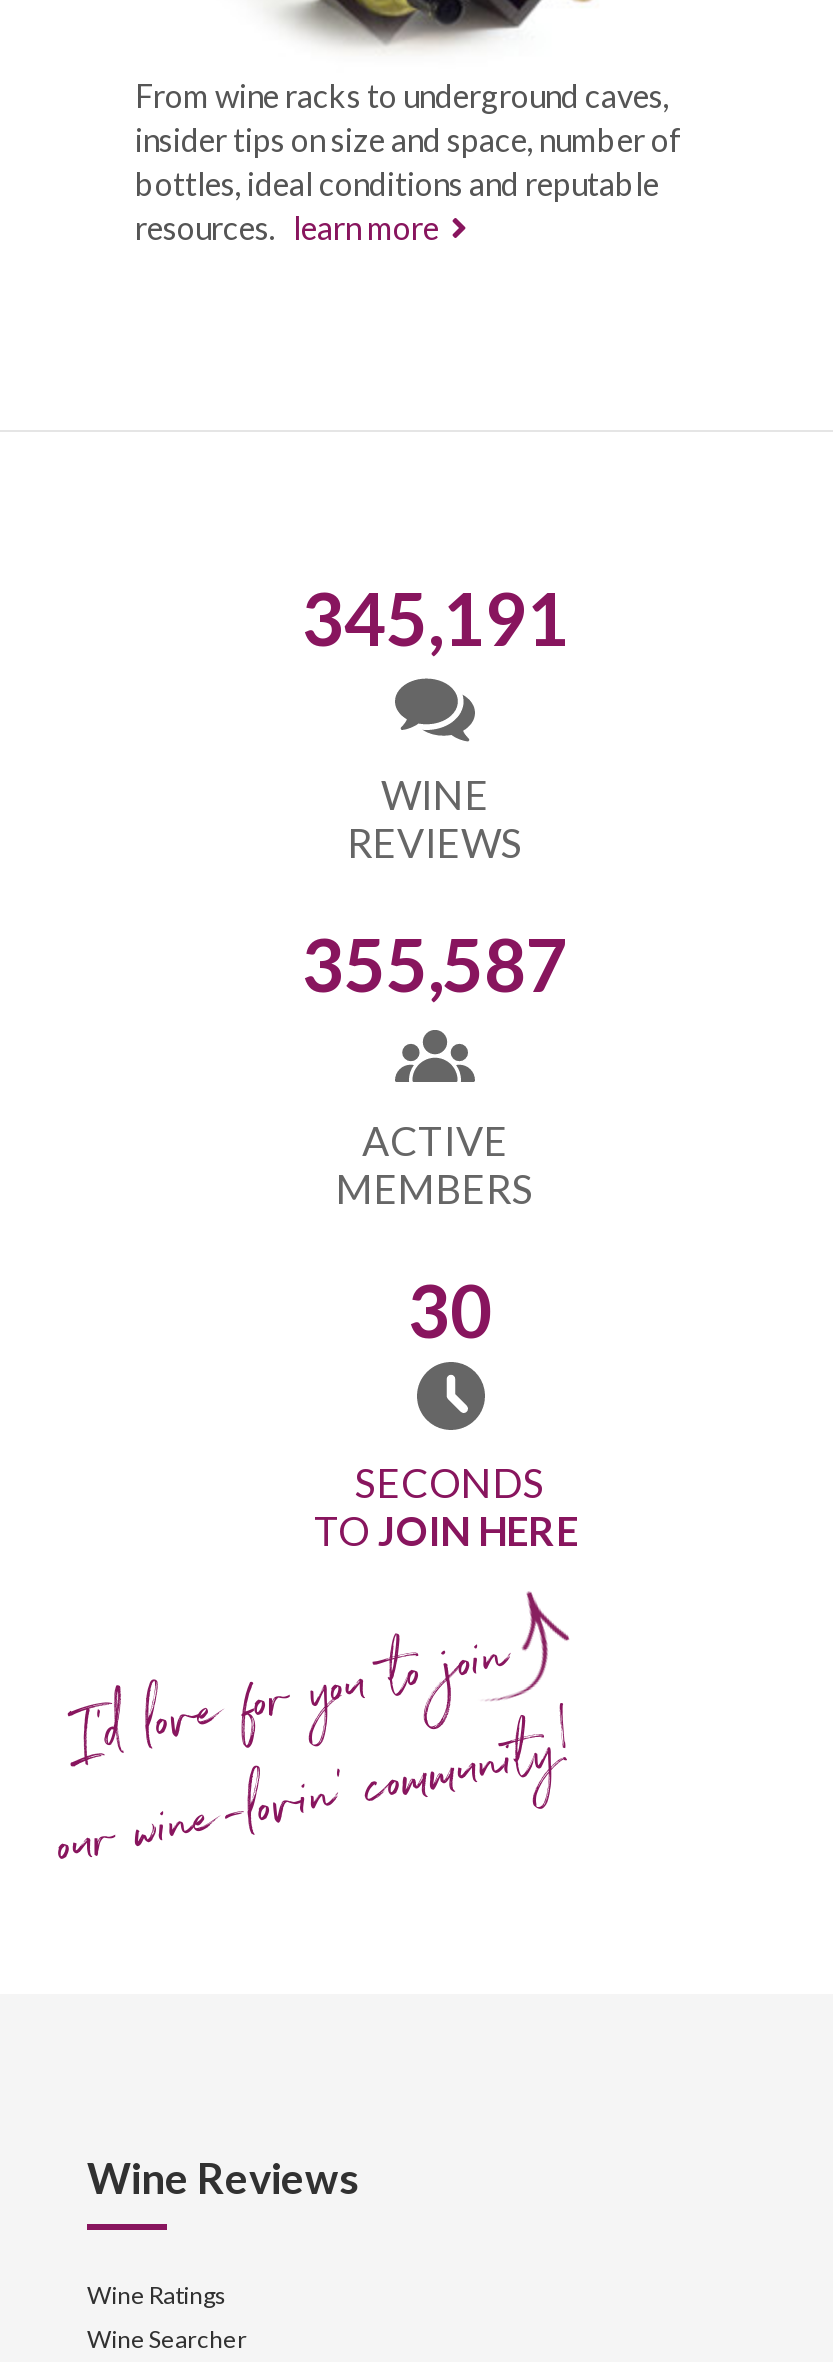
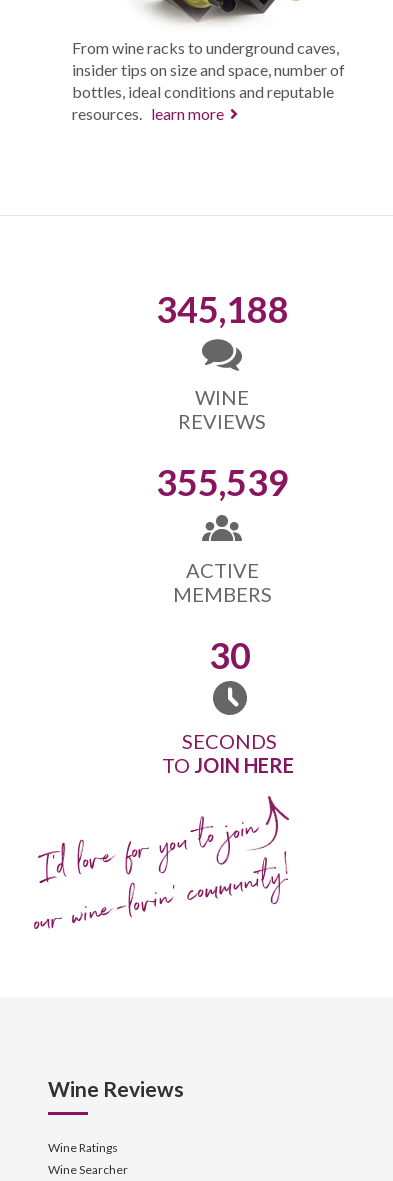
[302,573,568,661] 345,191 -> [155,287,288,331] 345,188
[302,919,568,1007] 355,587 -> [155,460,288,504] 355,539

